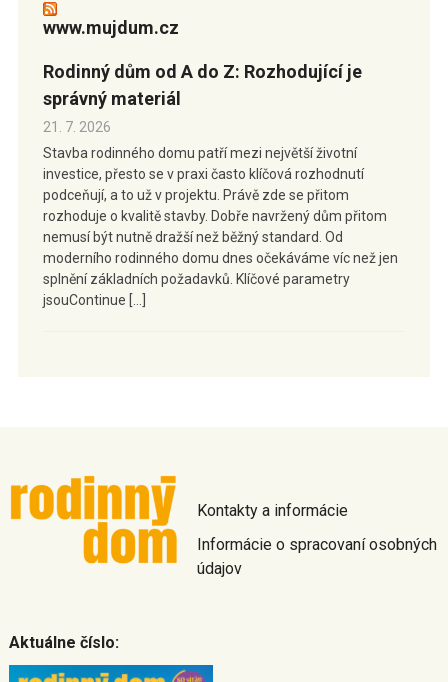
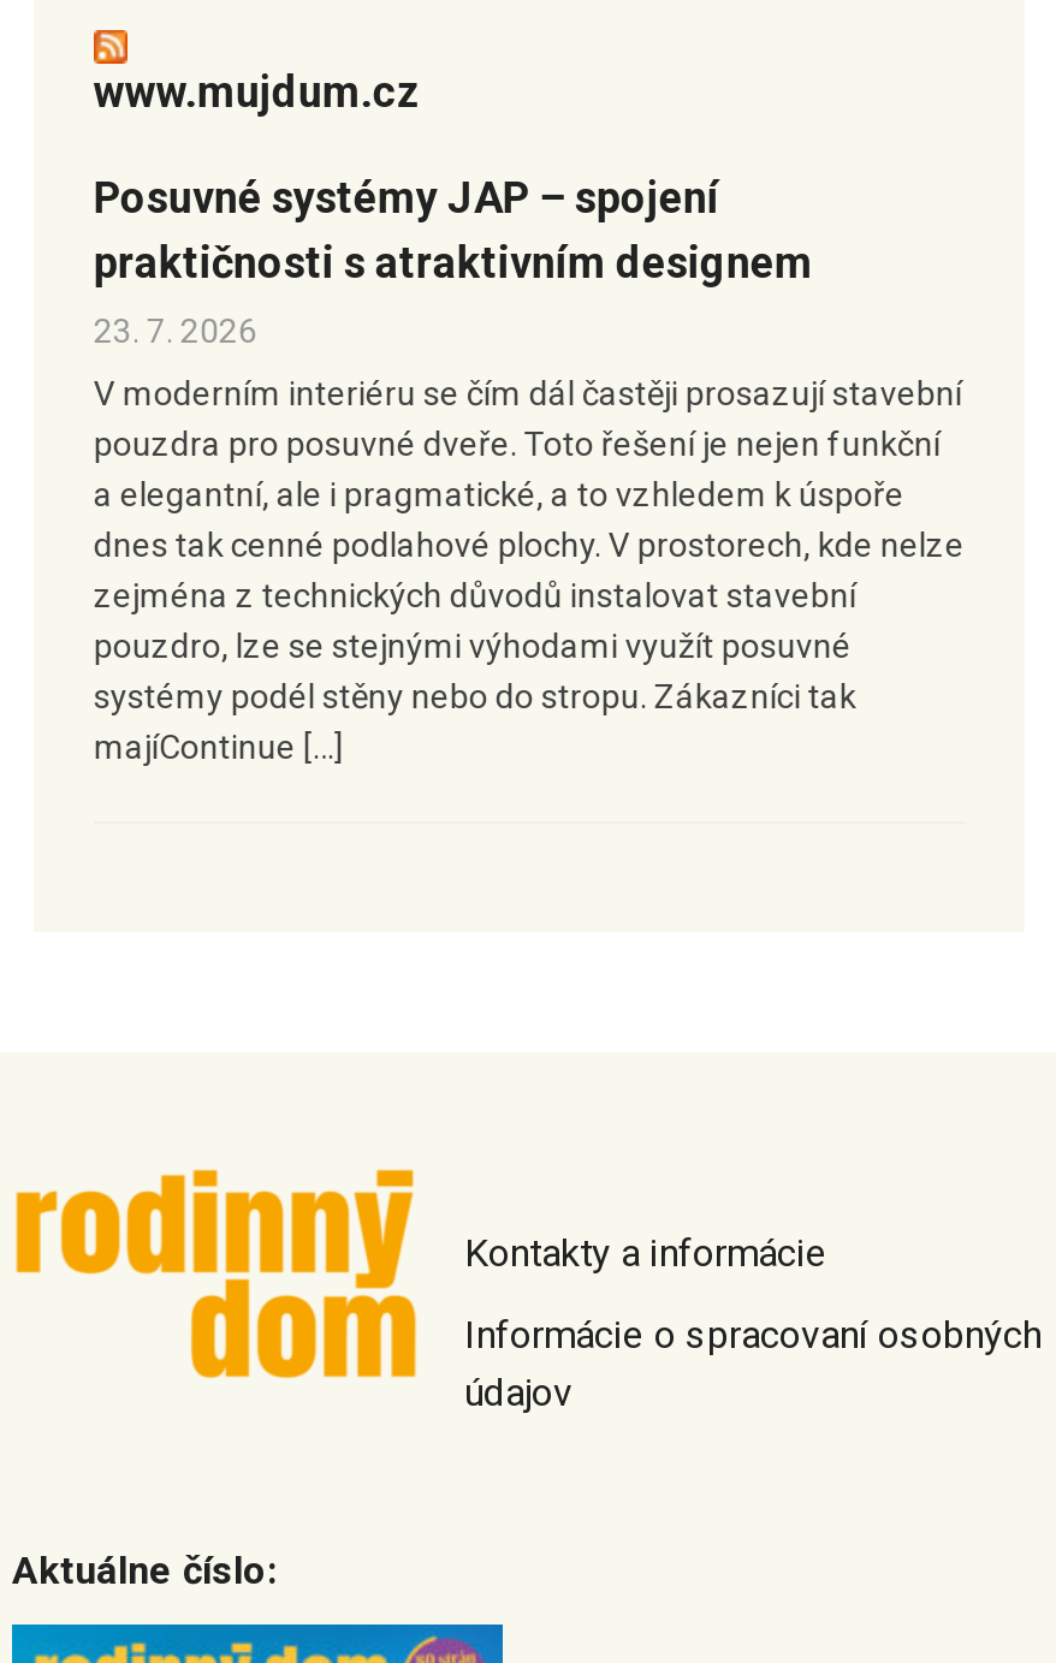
[43,61,362,109] Rodinný dům od A do Z: Rozhodující je | správný materiál -> [94,171,813,286] Posuvné systémy JAP – spojení | praktičnosti s atraktivním designem
[43,119,111,135] 21. 7. 2026 -> [94,310,257,348] 23. 7. 2026
[43,145,398,308] Stavba rodinného domu patří mezi největší životní | investice, přesto se v praxi často klíčová rozhodnutí | podceňují, a to už v projektu. Právě zde se přitom | rozhoduje o kvalitě stavby. Dobře navržený dům přitom | nemusí být nutně dražší než běžný standard. Od | moderního rodinného domu dnes očekáváme víc než jen | splnění základních požadavků. Klíčové parametry | jsouContinue […] -> [94,373,964,765] V moderním interiéru se čím dál častěji prosazují stavební | pouzdra pro posuvné dveře. Toto řešení je nejen funkční | a elegantní, ale i pragmatické, a to vzhledem k úspoře | dnes tak cenné podlahové plochy. V prostorech, kde nelze | zejména z technických důvodů instalovat stavební | pouzdro, lze se stejnými výhodami využít posuvné | systémy podél stěny nebo do stropu. Zákazníci tak | majíContinue […]

